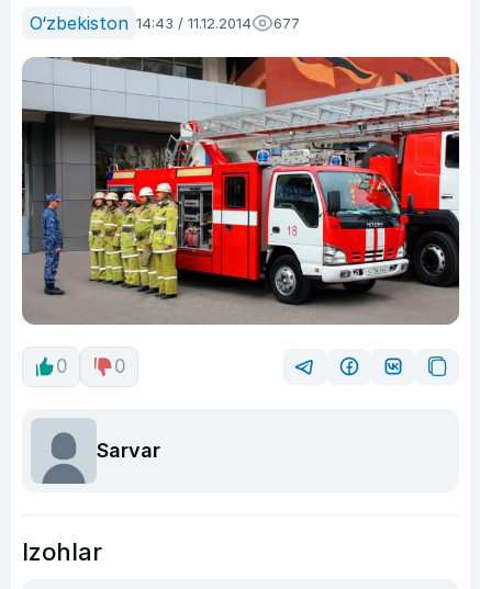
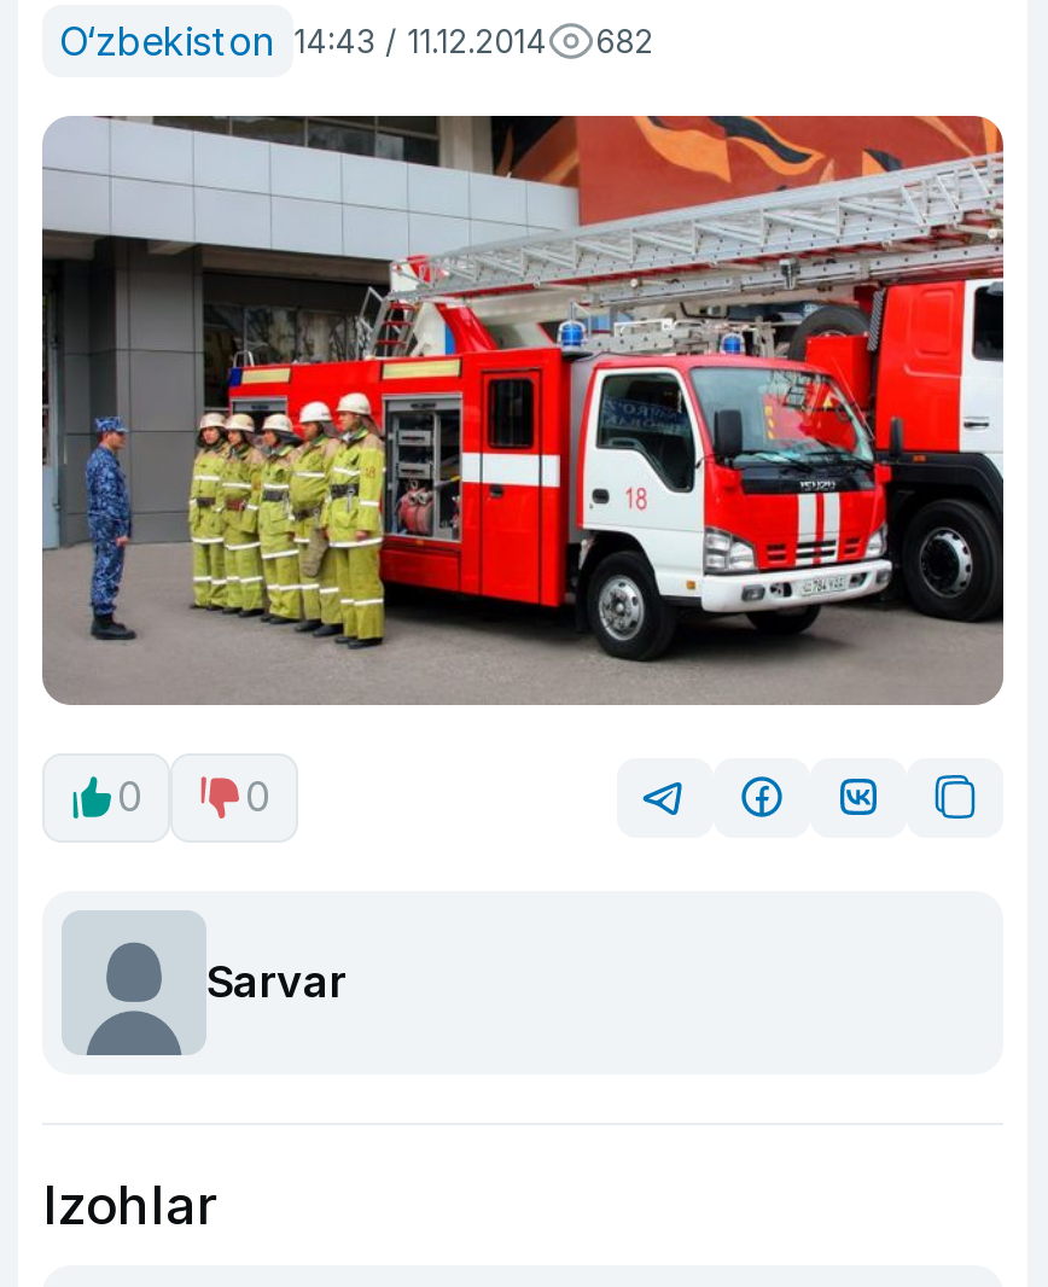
[30,12,300,34] O‘zbekiston 14:43 / 11.12.2014 677 -> [59,17,653,65] O‘zbekiston 14:43 / 11.12.2014 682

